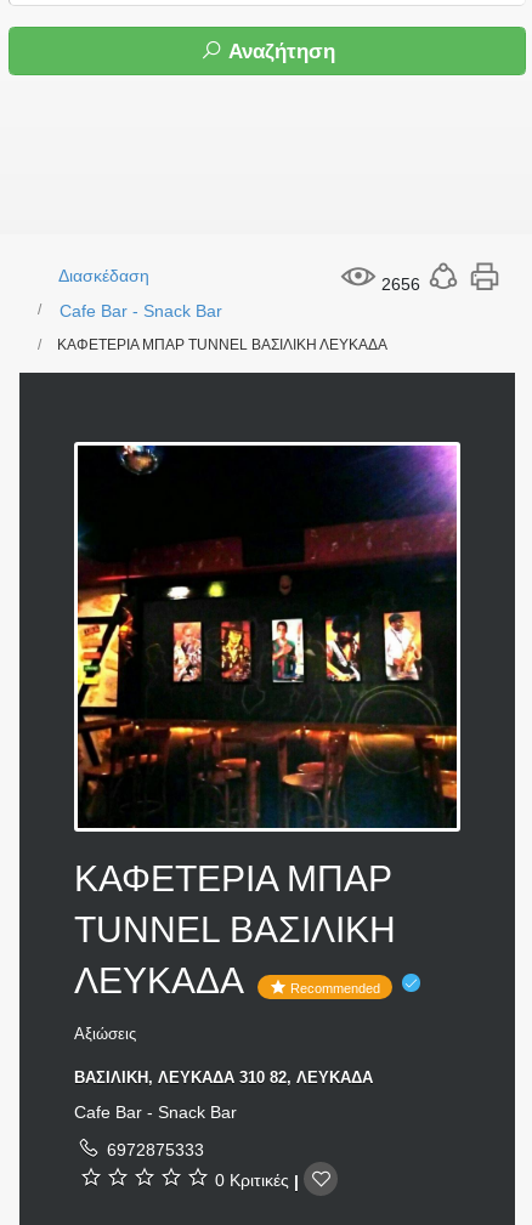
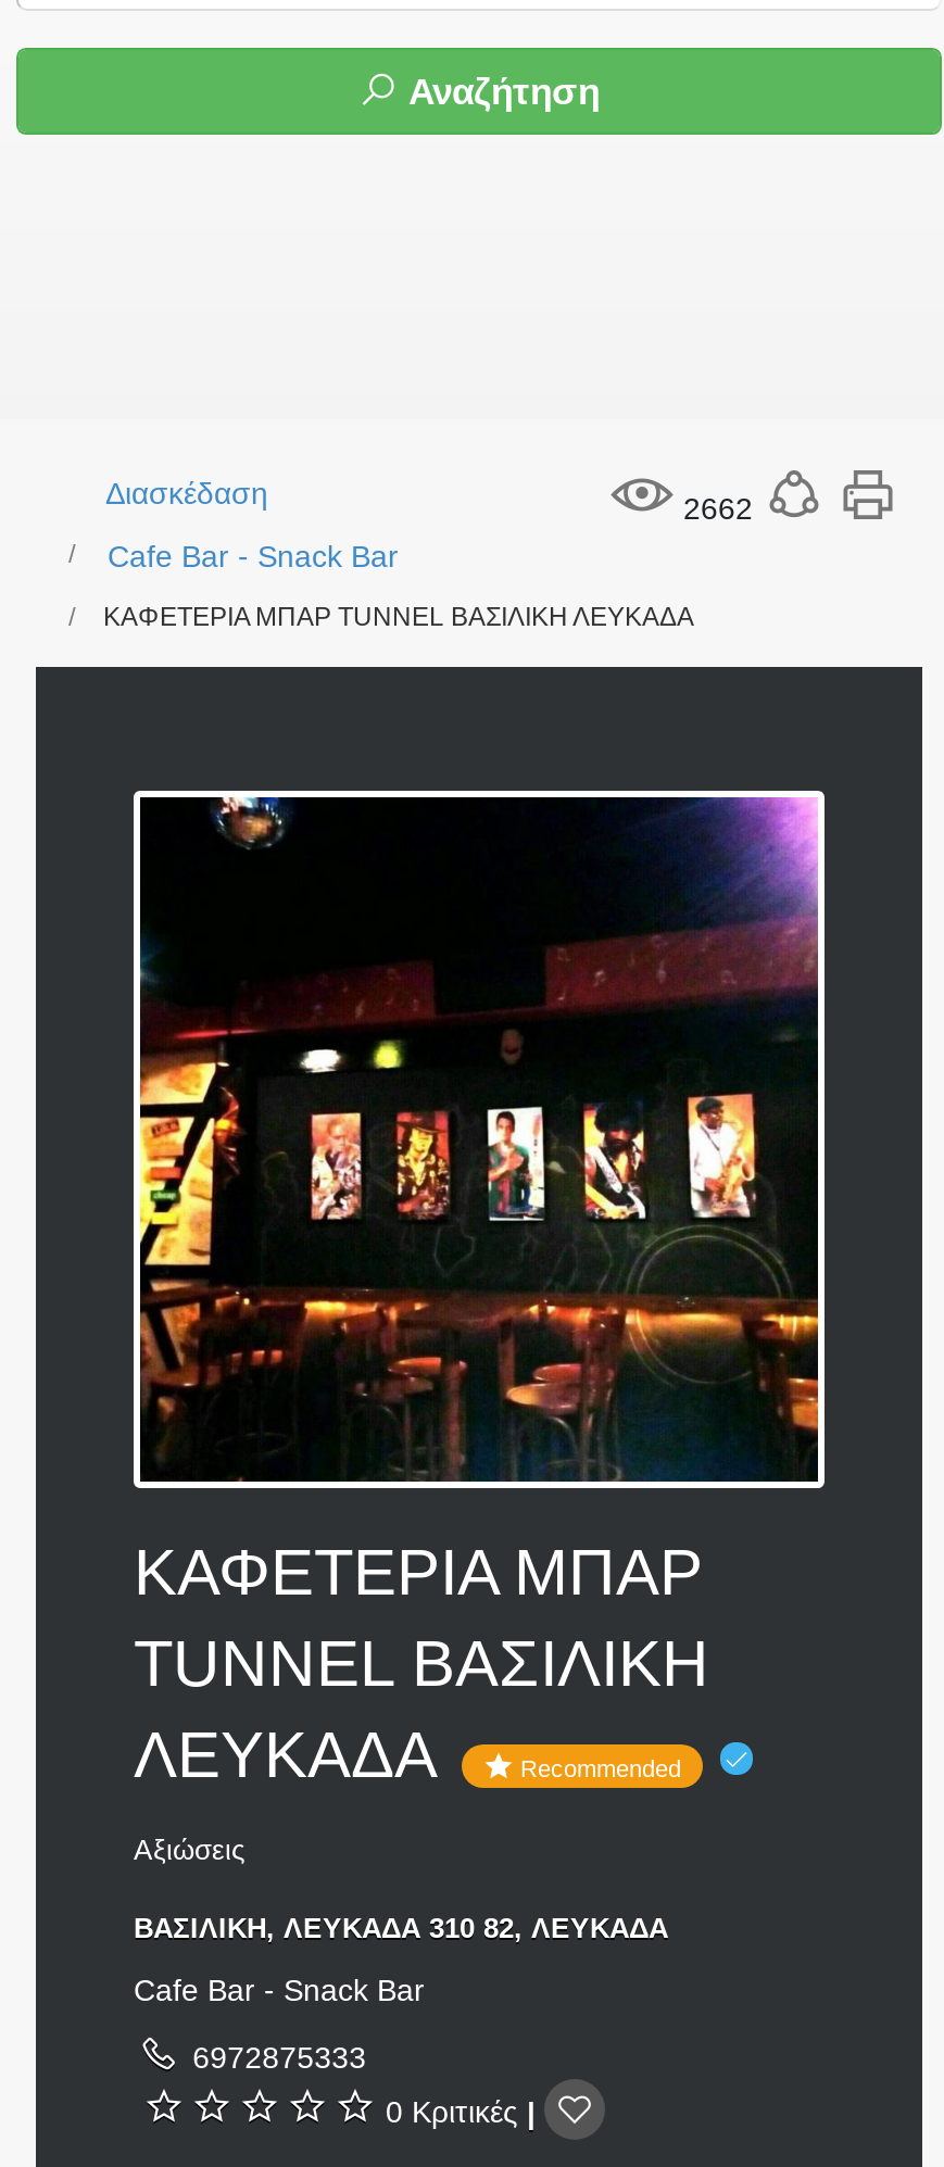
[381,274,420,294] 2656 -> [683,491,753,526] 2662

